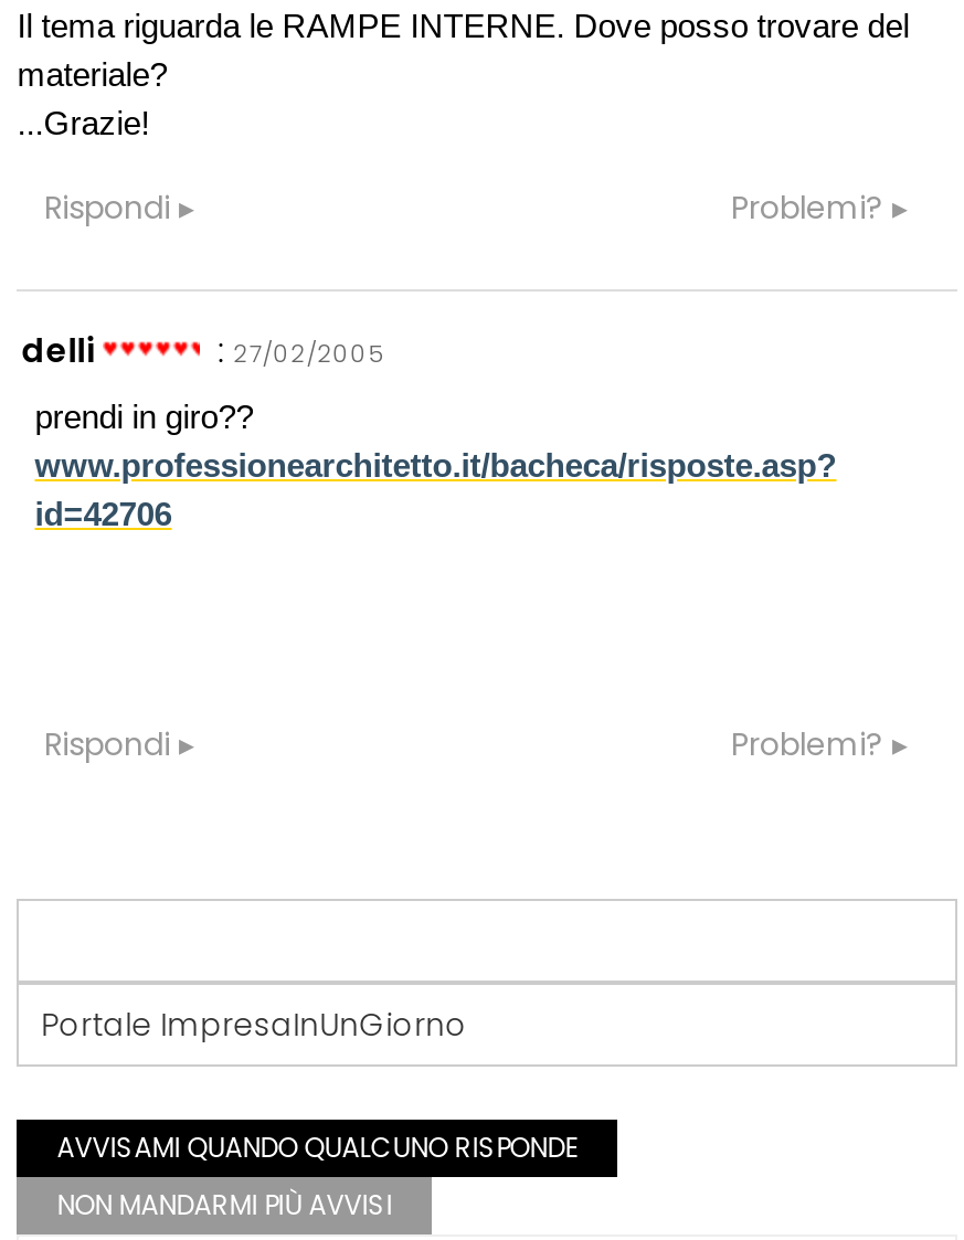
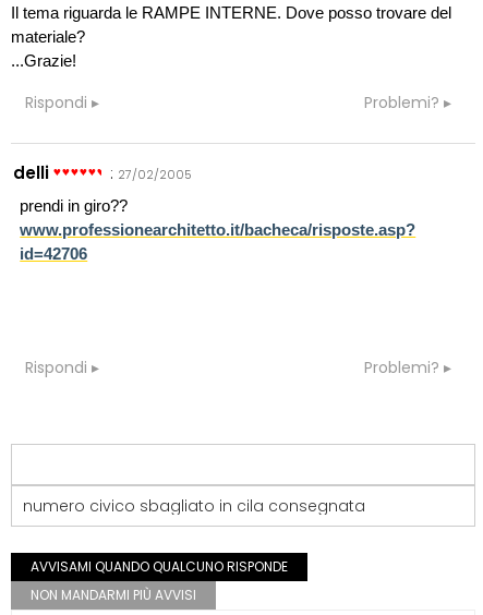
[41,1003,468,1047] Portale ImpresaInUnGiorno -> [23,495,365,517] numero civico sbagliato in cila consegnata

